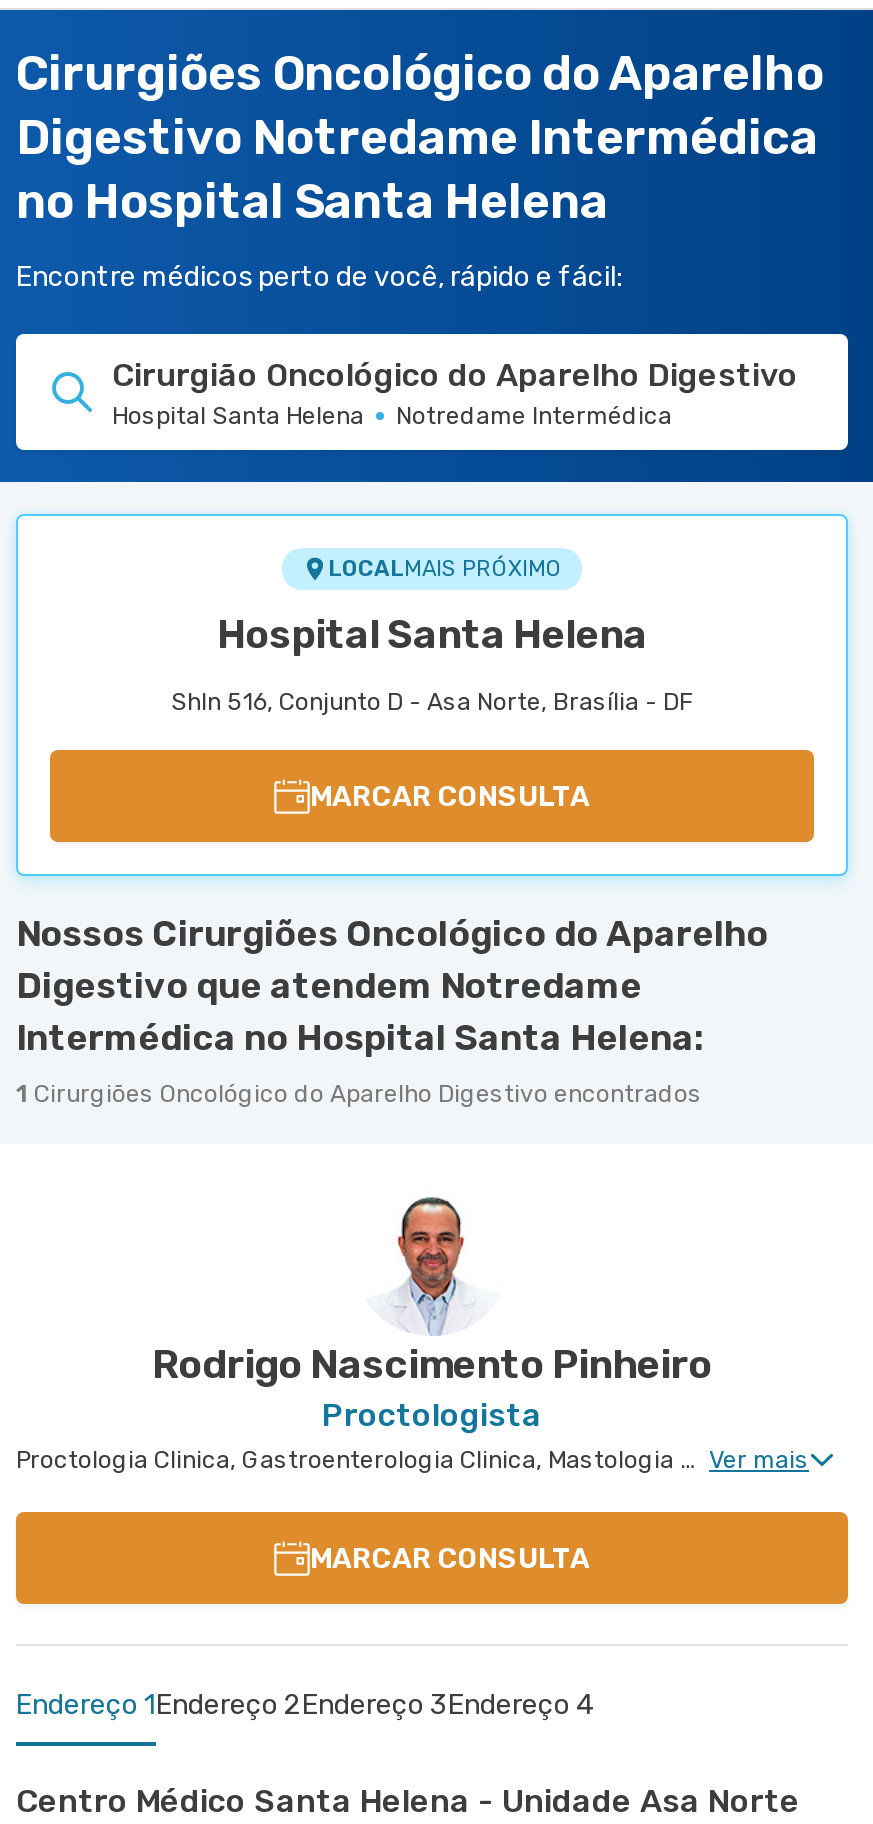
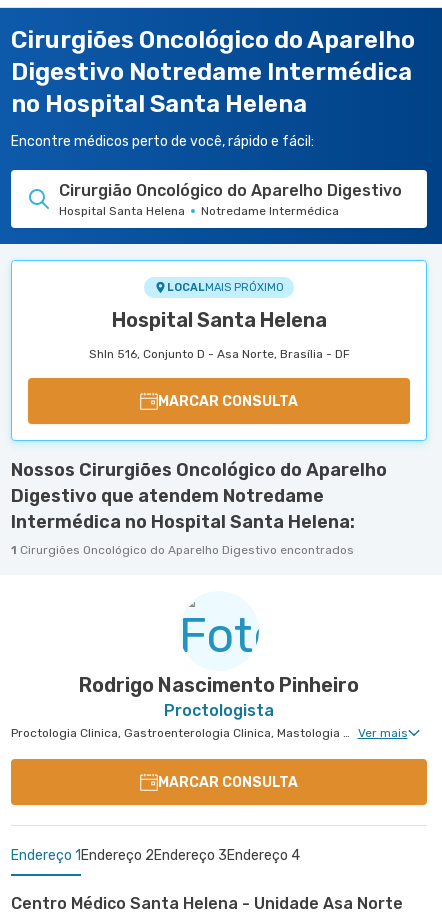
[360,1196,512,1336] [image] -> [182,602,260,669] [image]

